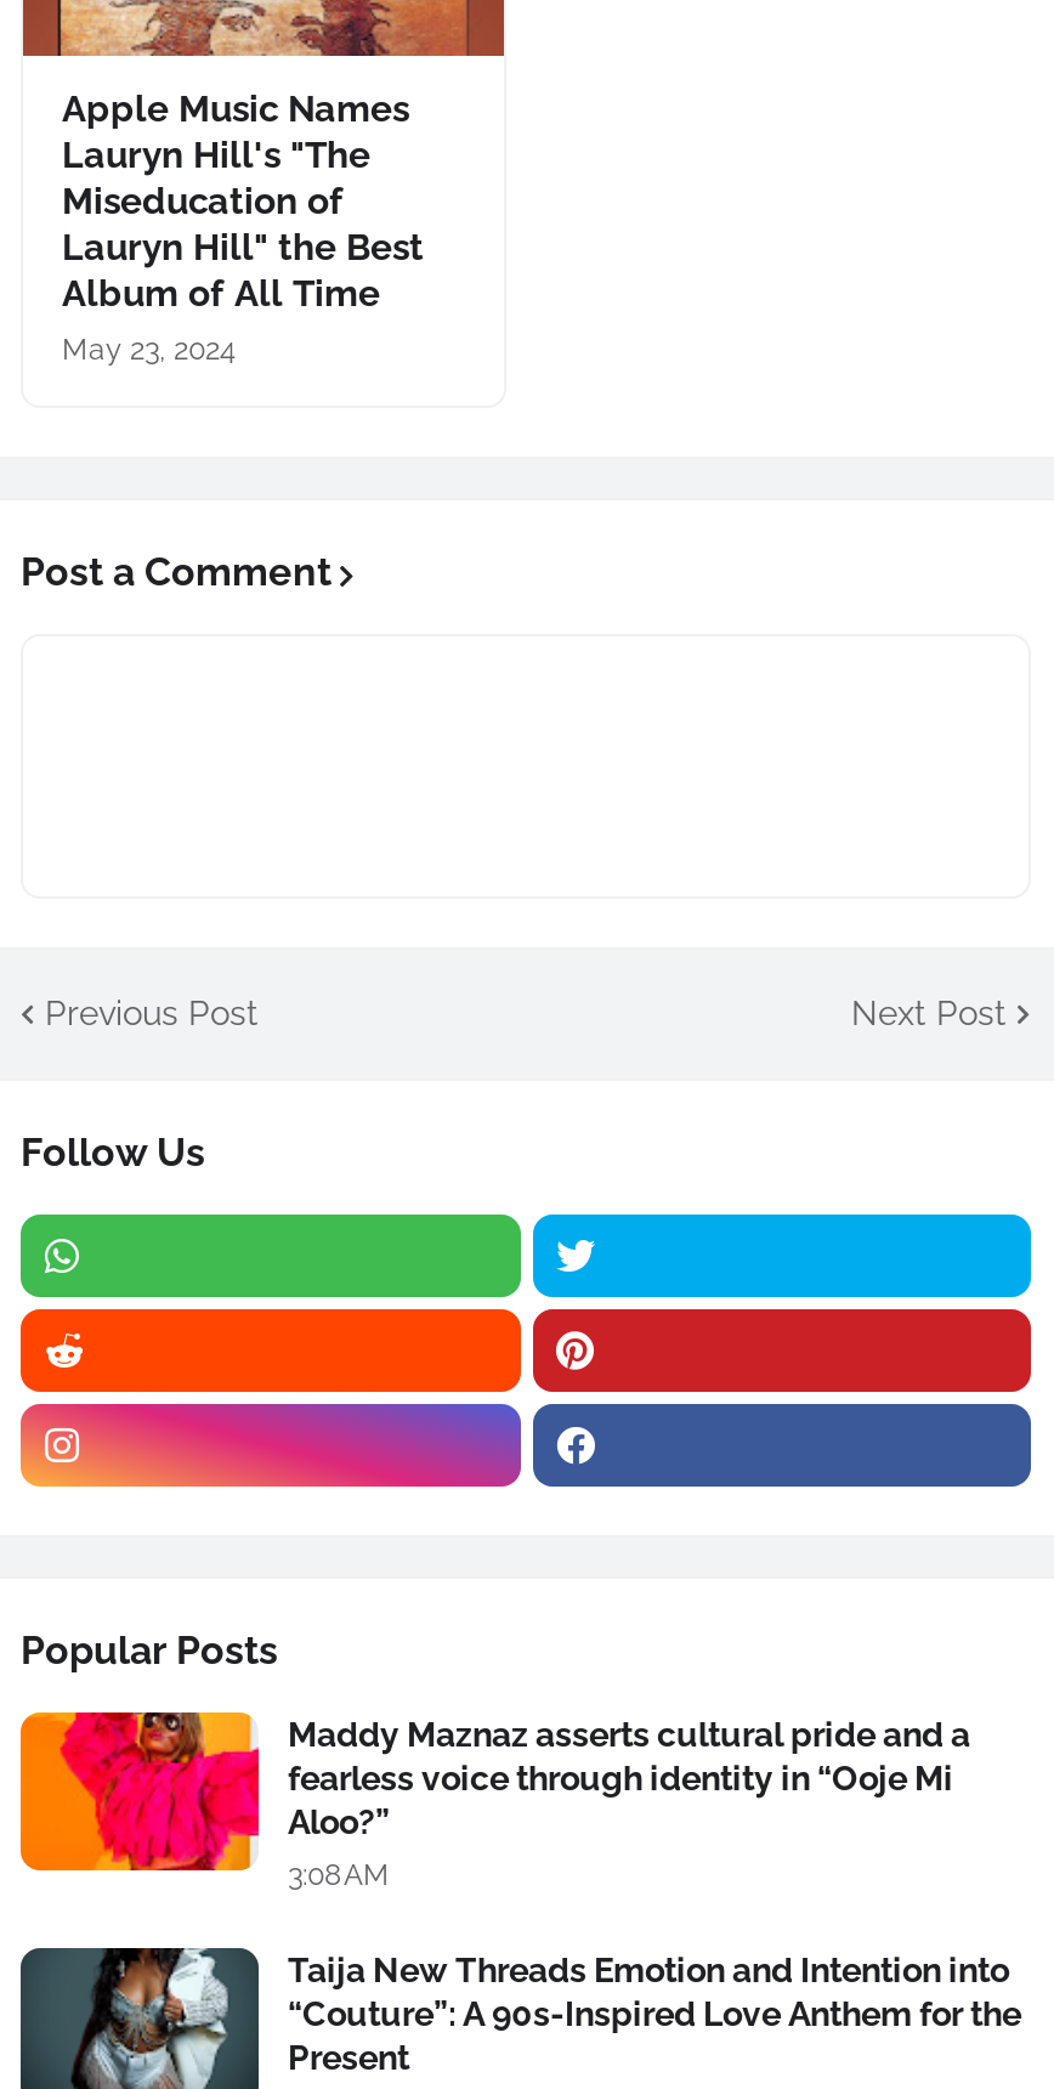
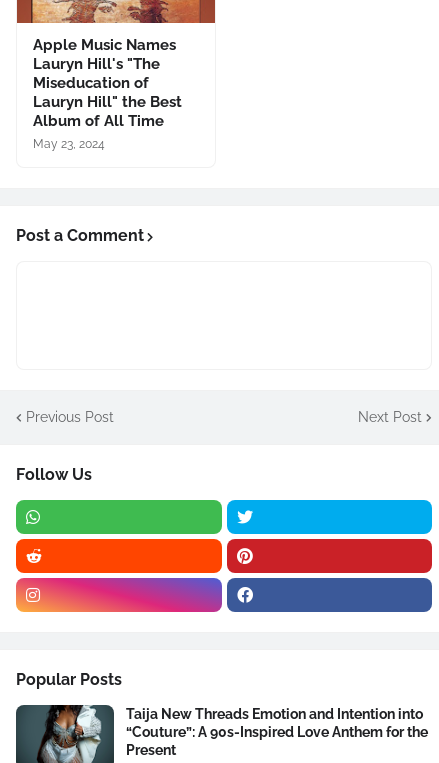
[18,1710,970,1892] [image] | Maddy Maznaz asserts cultural pride and a | fearless voice through identity in “Ooje Mi | Aloo?” | 3:08 AM -> none

